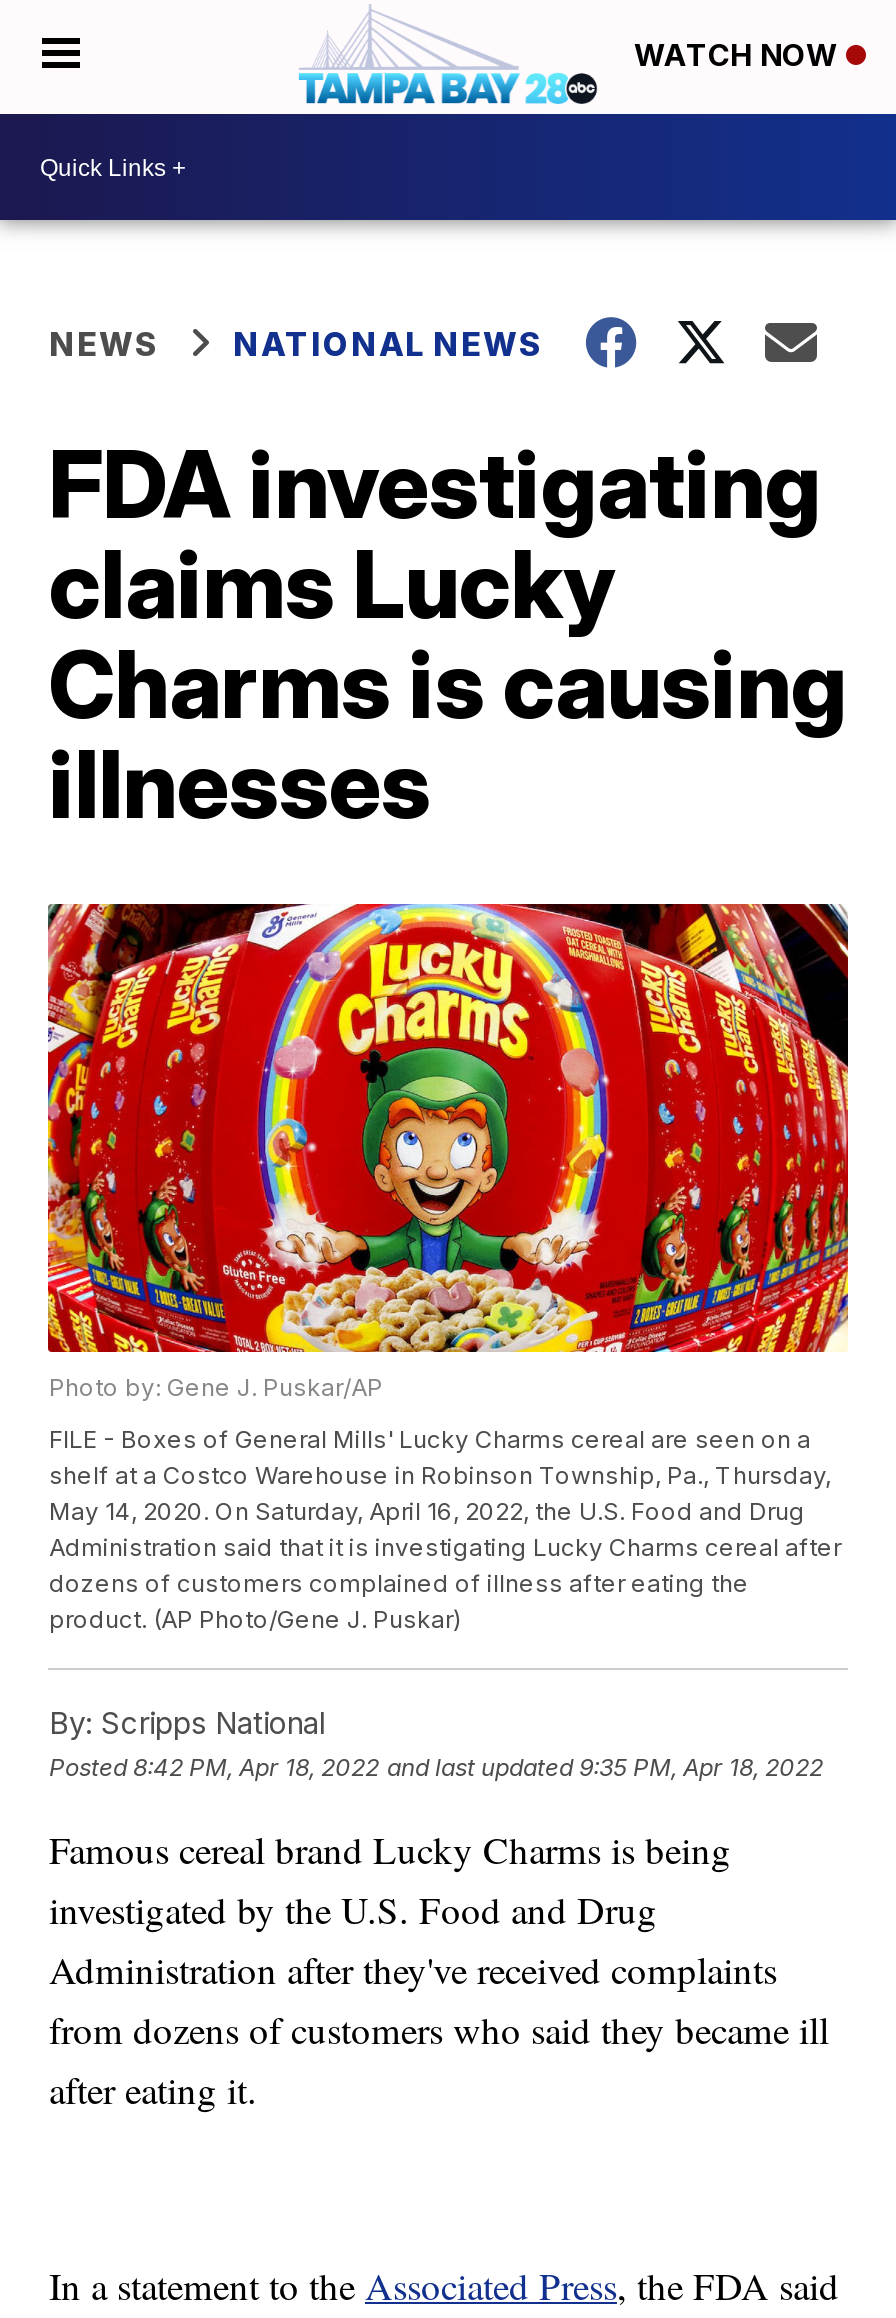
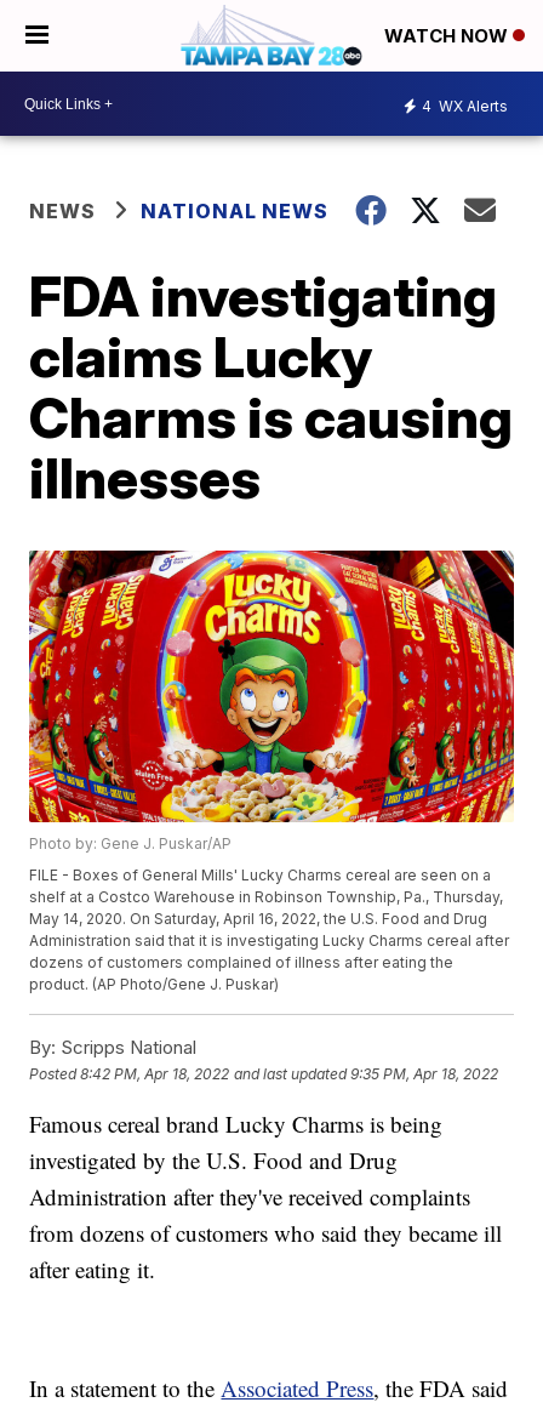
none -> [422,96,508,115] 4 WX Alerts

